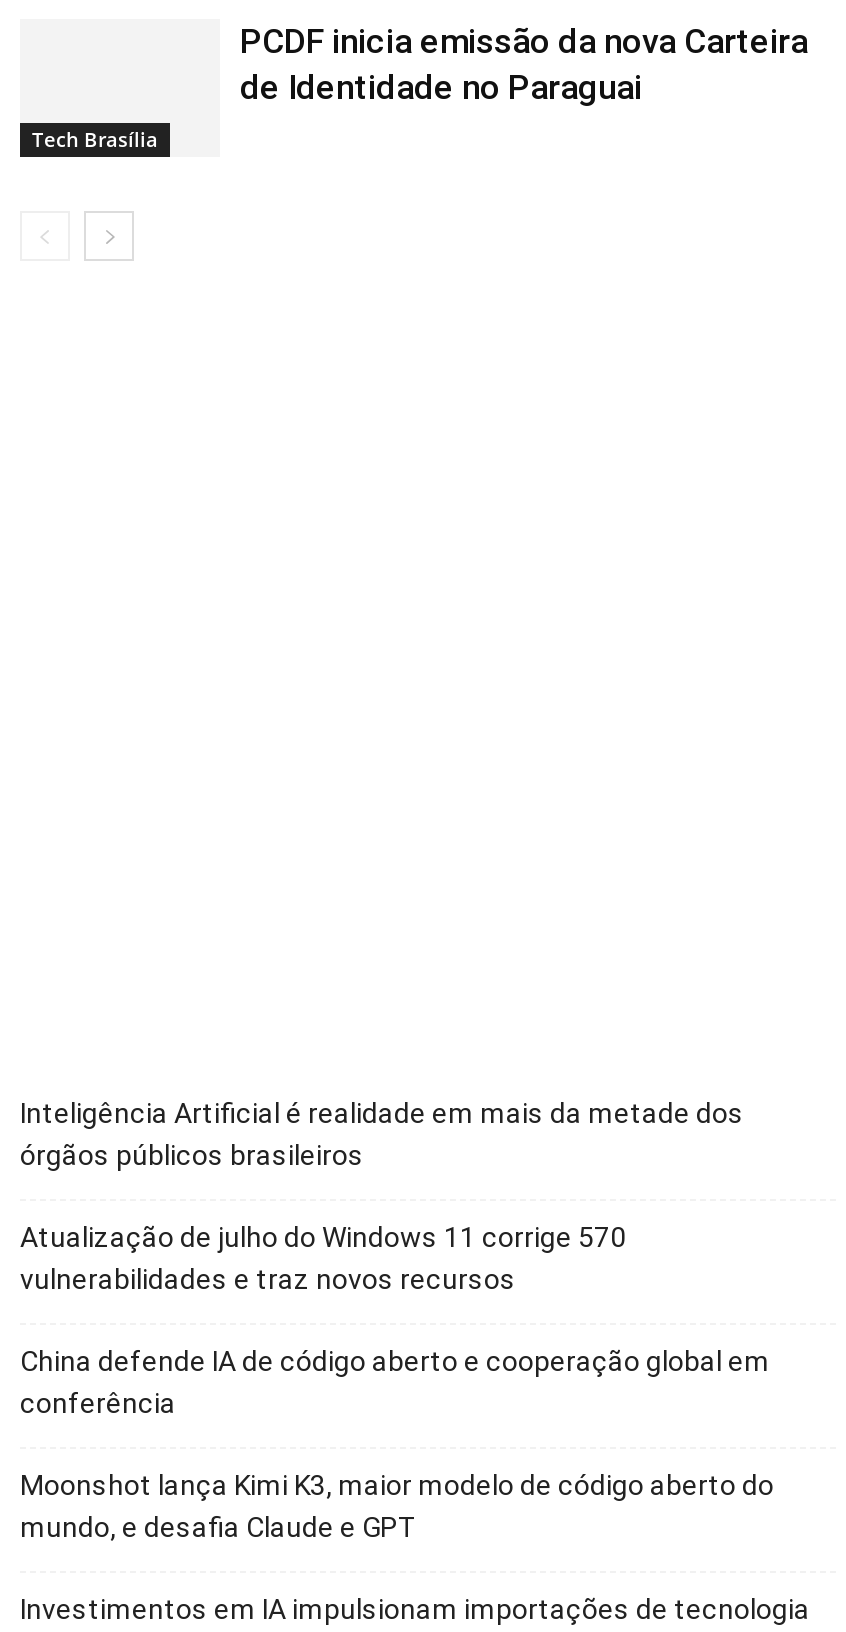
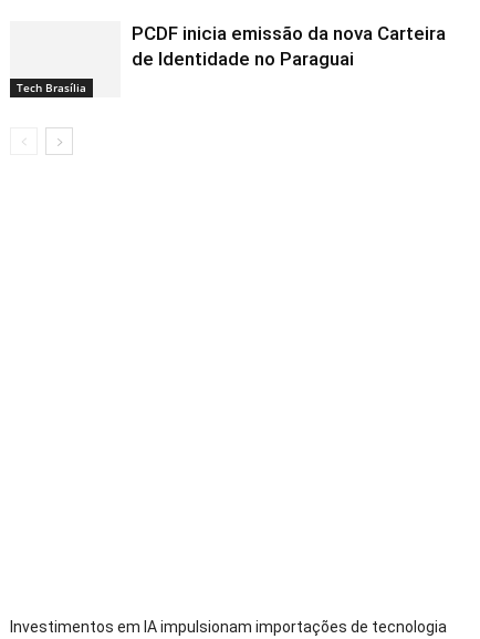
[20,1098,774,1544] Inteligência Artificial é realidade em mais da metade dos | órgãos públicos brasileiros | Atualização de julho do Windows 11 corrige 570 | vulnerabilidades e traz novos recursos | China defende IA de código aberto e cooperação global em | conferência | Moonshot lança Kimi K3, maior modelo de código aberto do | mundo, e desafia Claude e GPT -> none

